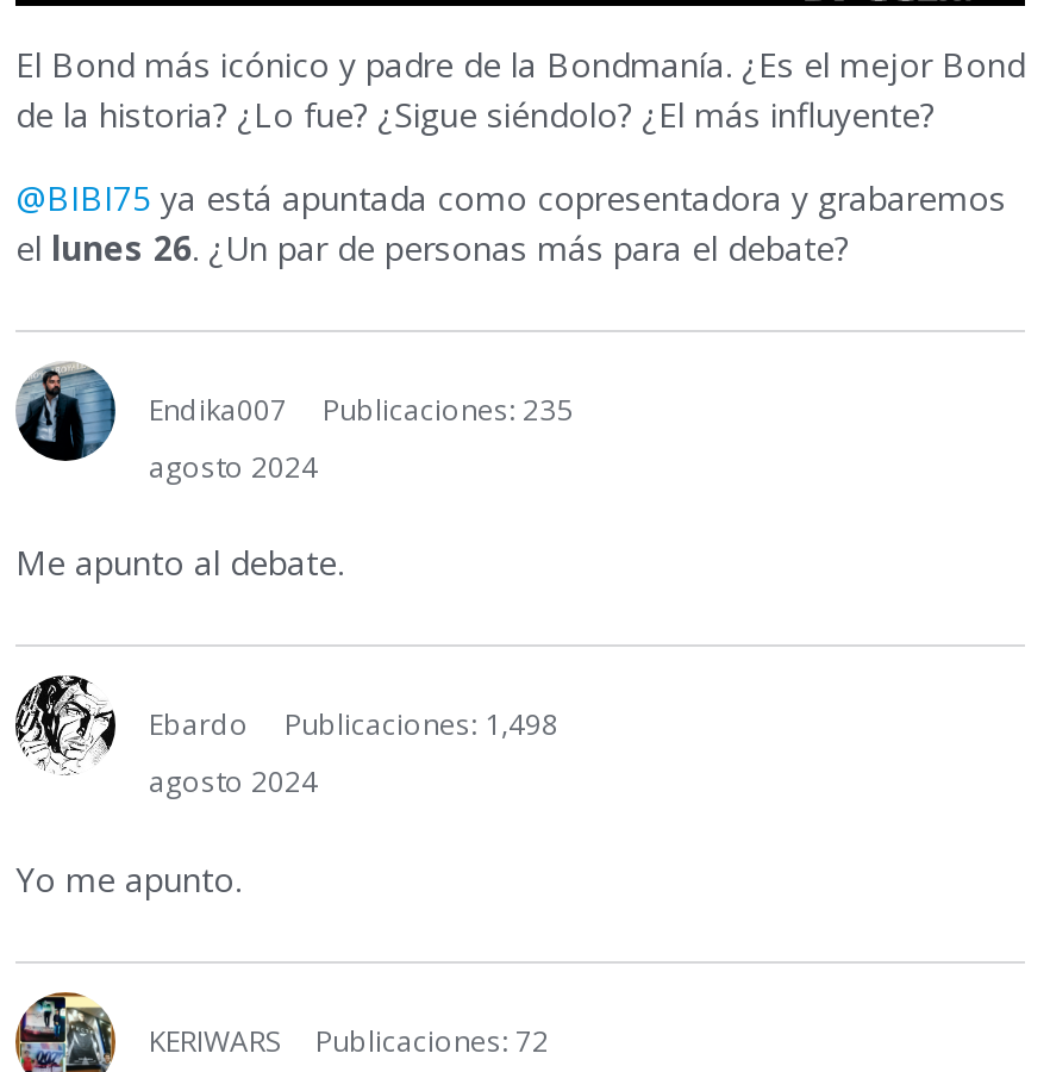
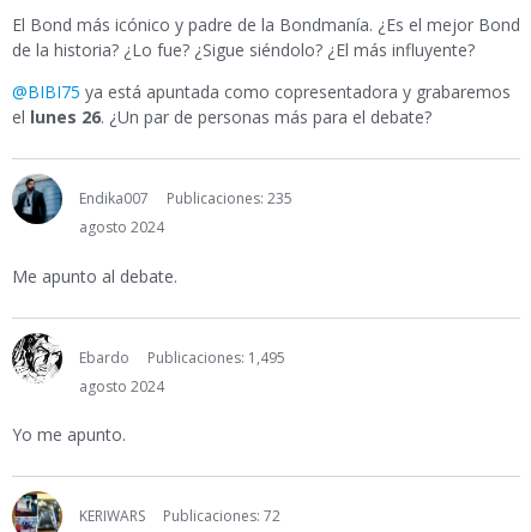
[285,705,558,745] Publicaciones: 1,498 -> [147,347,285,368] Publicaciones: 1,495

